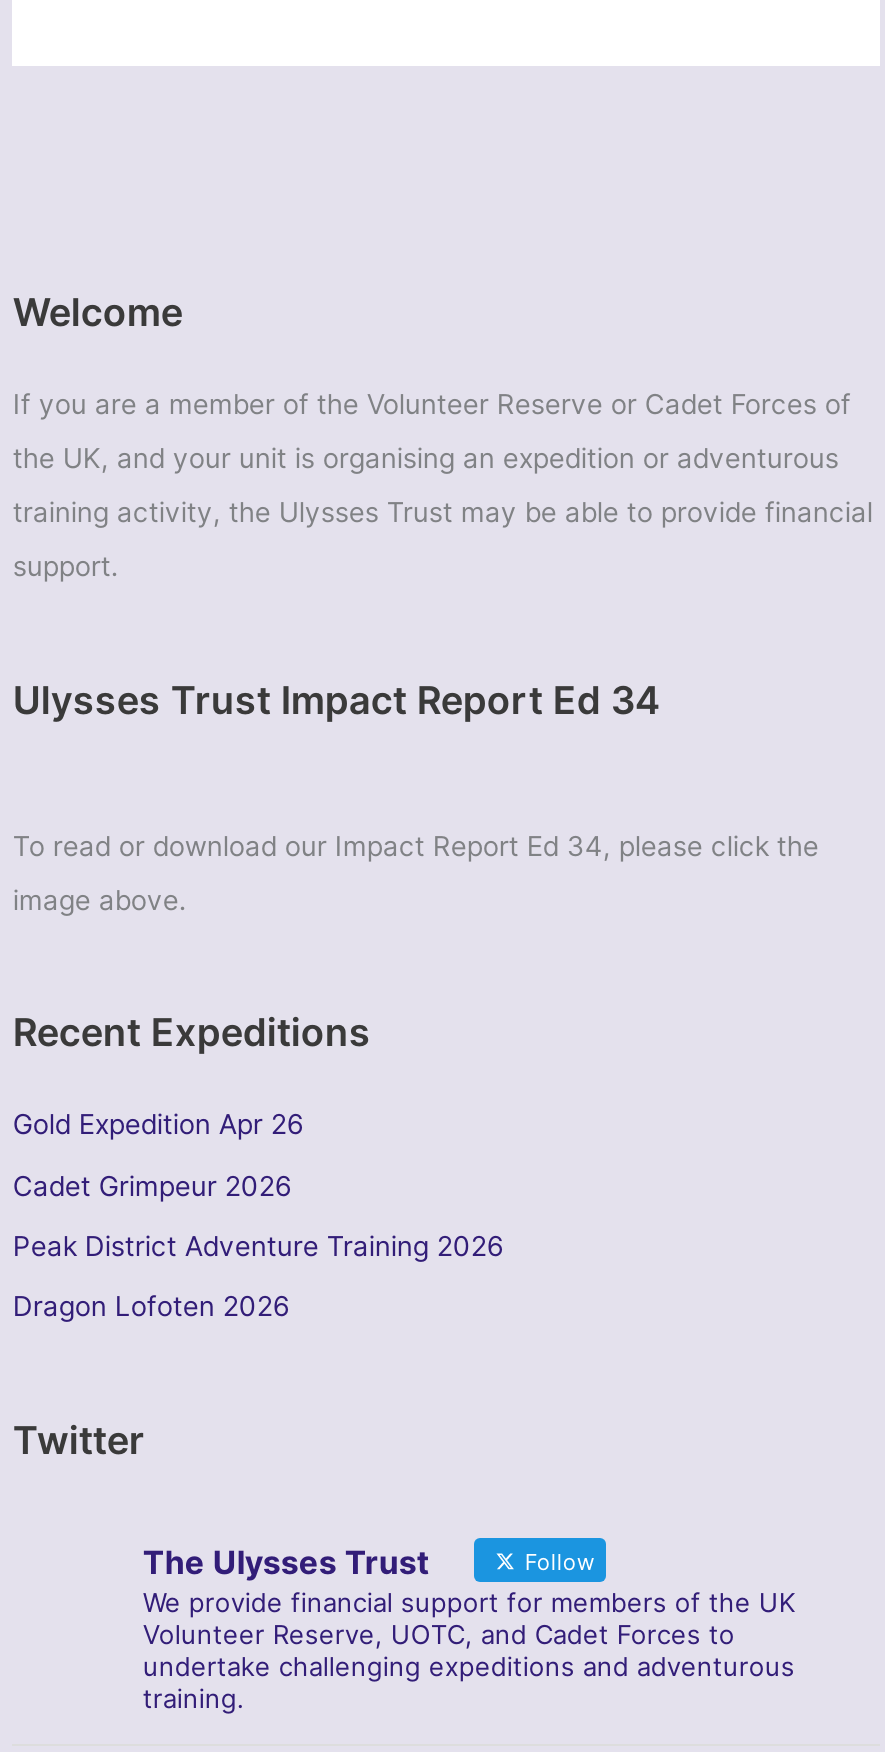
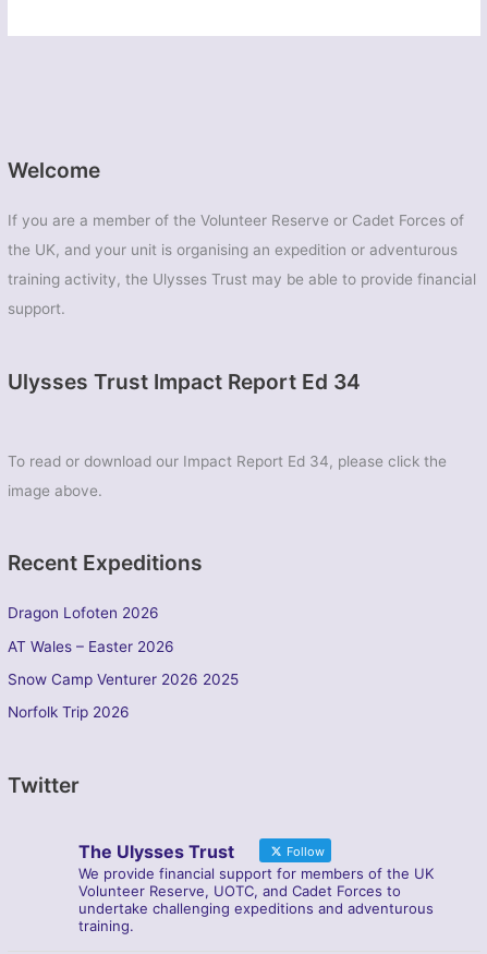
[13,1108,505,1262] Gold Expedition Apr 26 | Cadet Grimpeur 2026 | Peak District Adventure Training 2026 -> none
moved [13,1291,291,1323] -> [8,604,160,622]: Dragon Lofoten 2026
none -> [8,637,239,721] AT Wales – Easter 2026 | Snow Camp Venturer 2026 2025 | Norfolk Trip 2026

